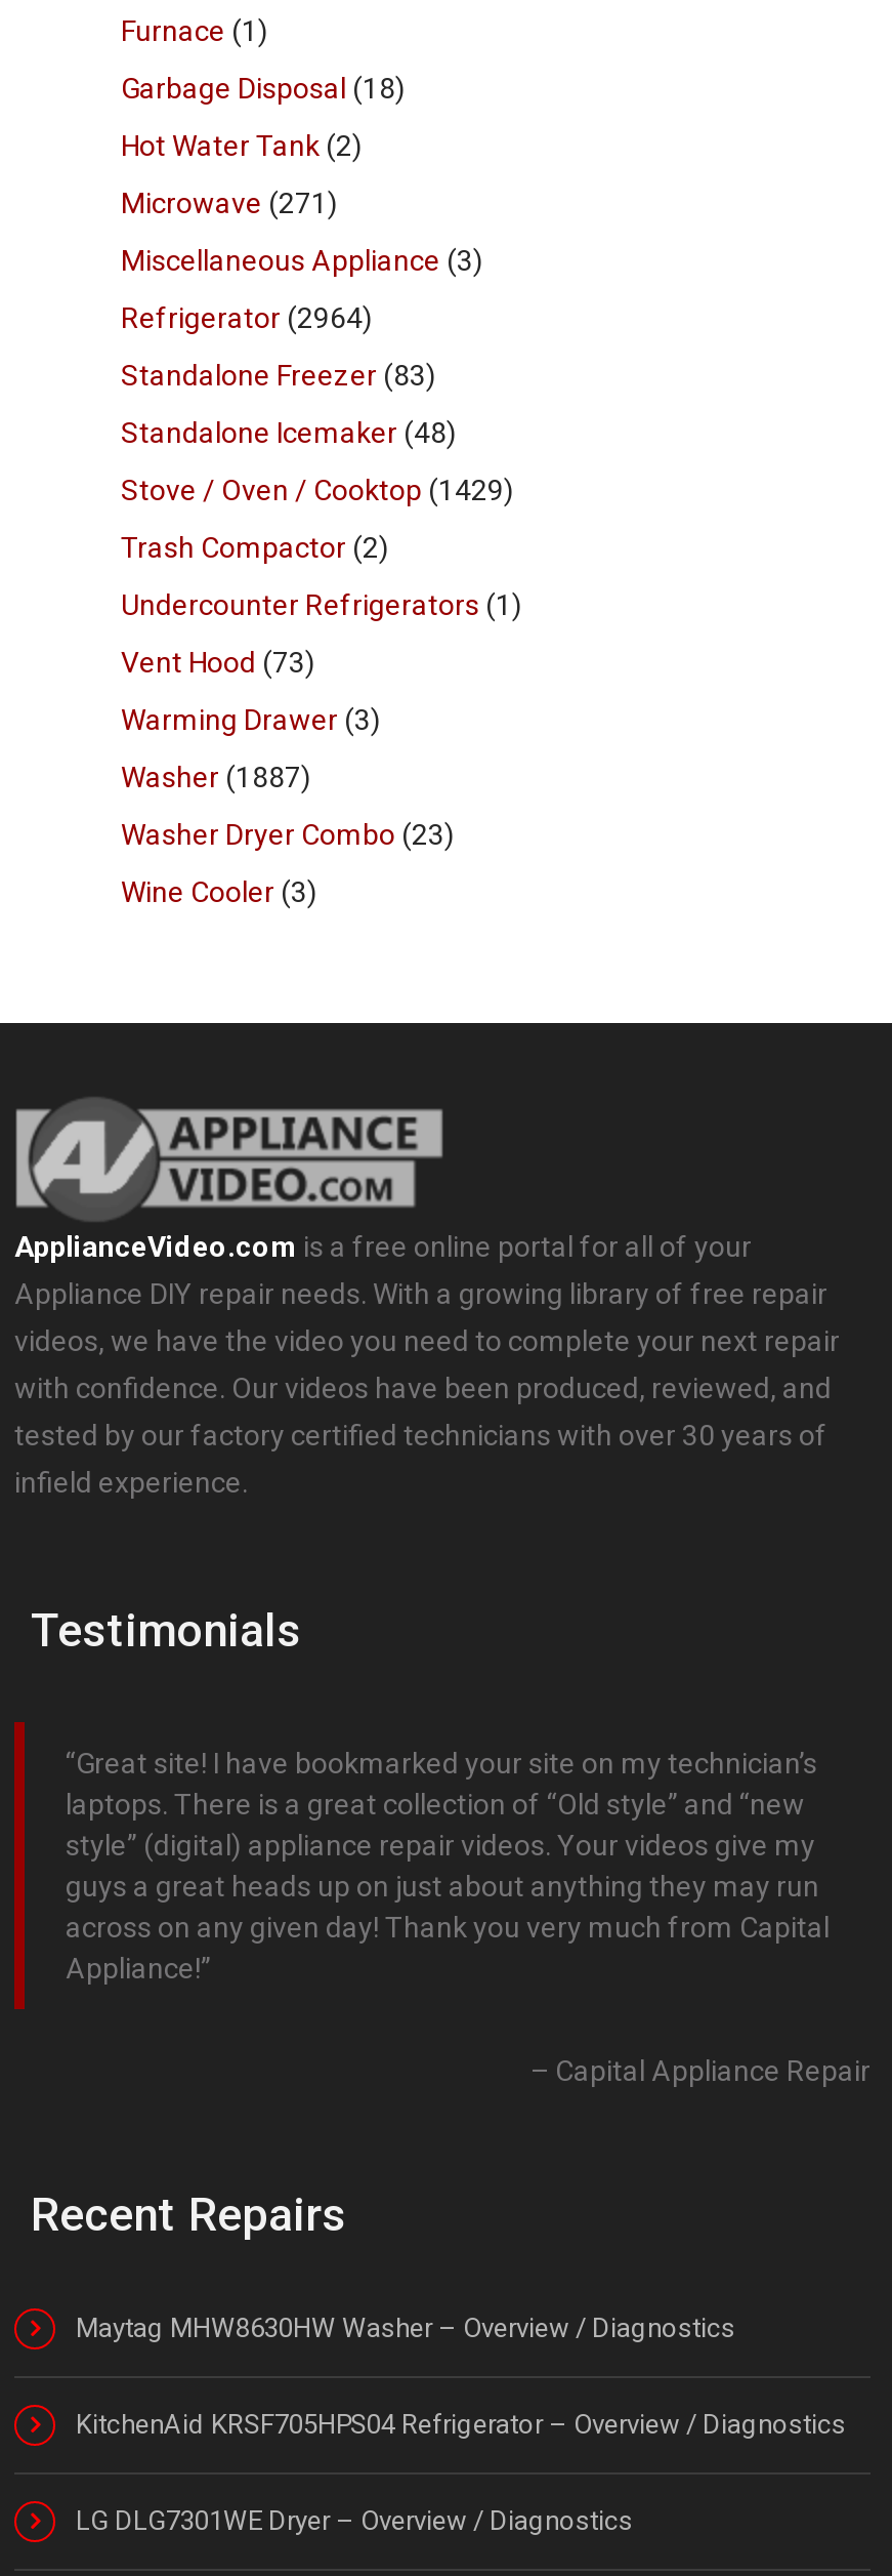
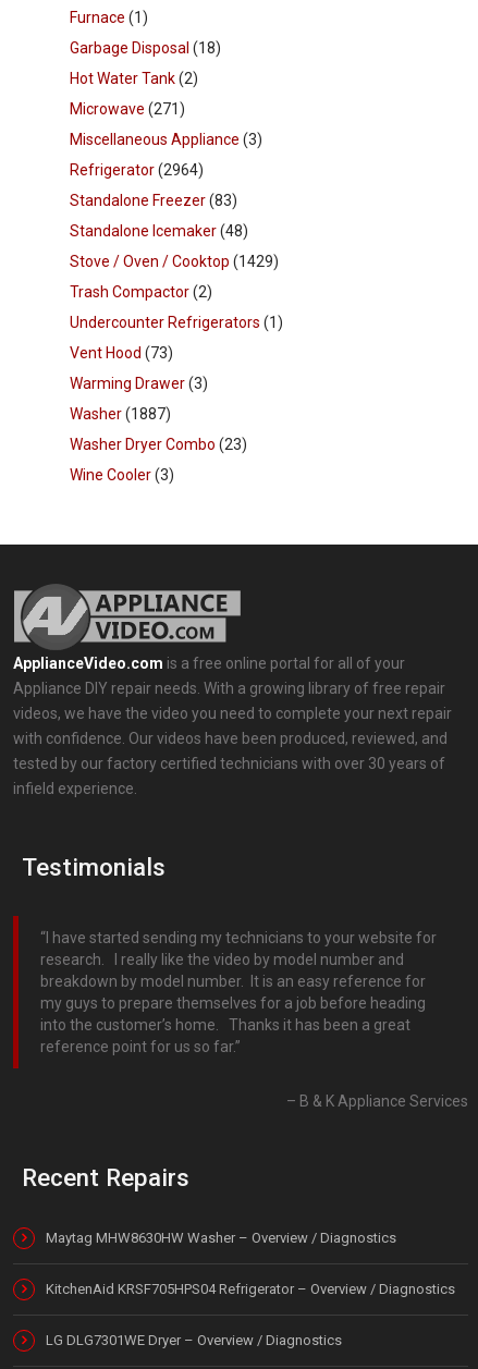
[66,1748,830,1985] Great site! I have bookmarked your site on my technician’s | laptops. There is a great collection of “Old style” and “new | style” (digital) appliance repair videos. Your videos give my | guys a great heads up on just about anything they may run | across on any given day! Thank you very much from Capital | Appliance! -> [40,929,437,1056] I have started sending my technicians to your website for | research. I really like the video by model number and | breakdown by model number. It is an easy reference for | my guys to prepare themselves for a job before heading | into the customer’s home. Thanks it has been a great | reference point for us so far.
[555,2055,870,2088] Capital Appliance Repair -> [299,1093,468,1110] B & K Appliance Services

